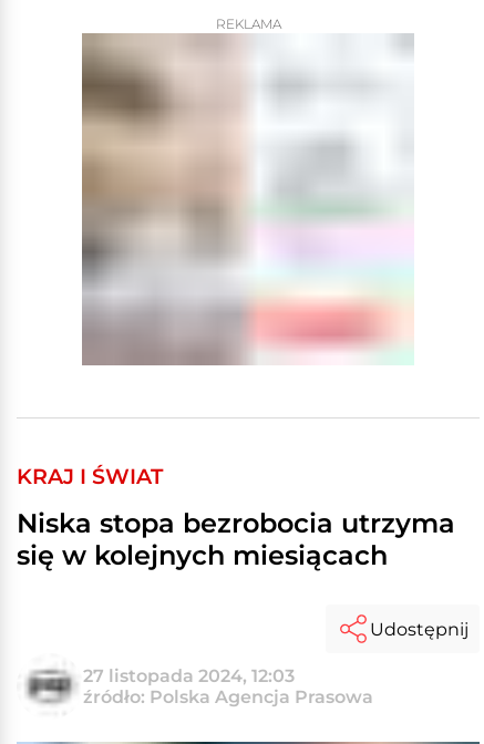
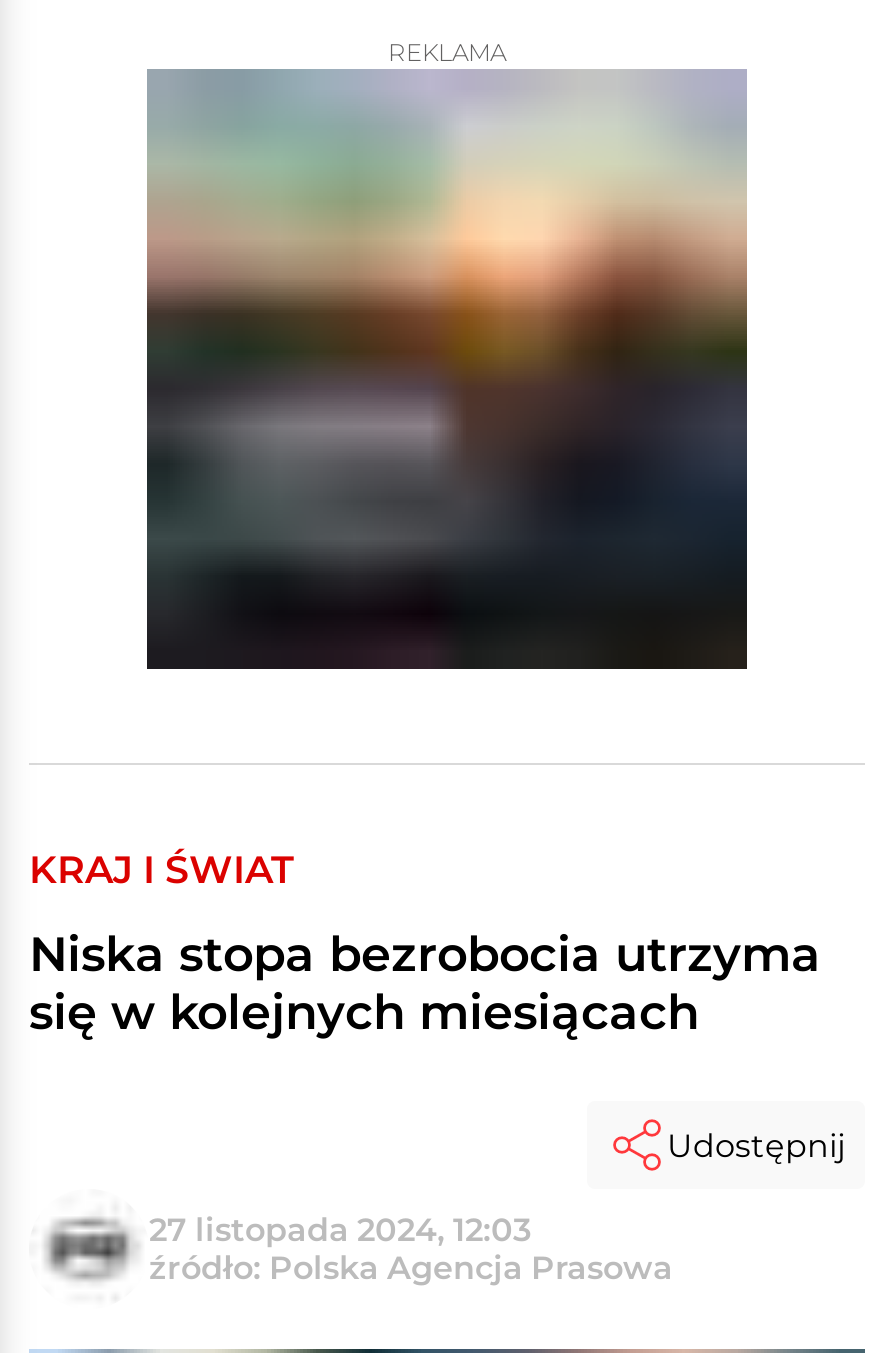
[81,33,414,365] [image] -> [145,69,749,671] [image]

